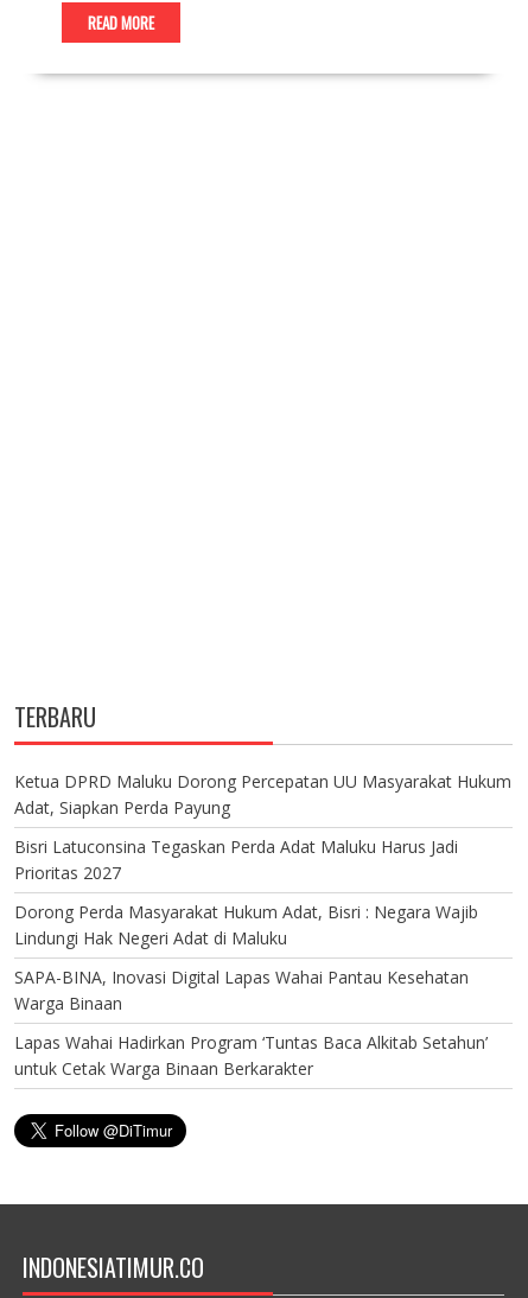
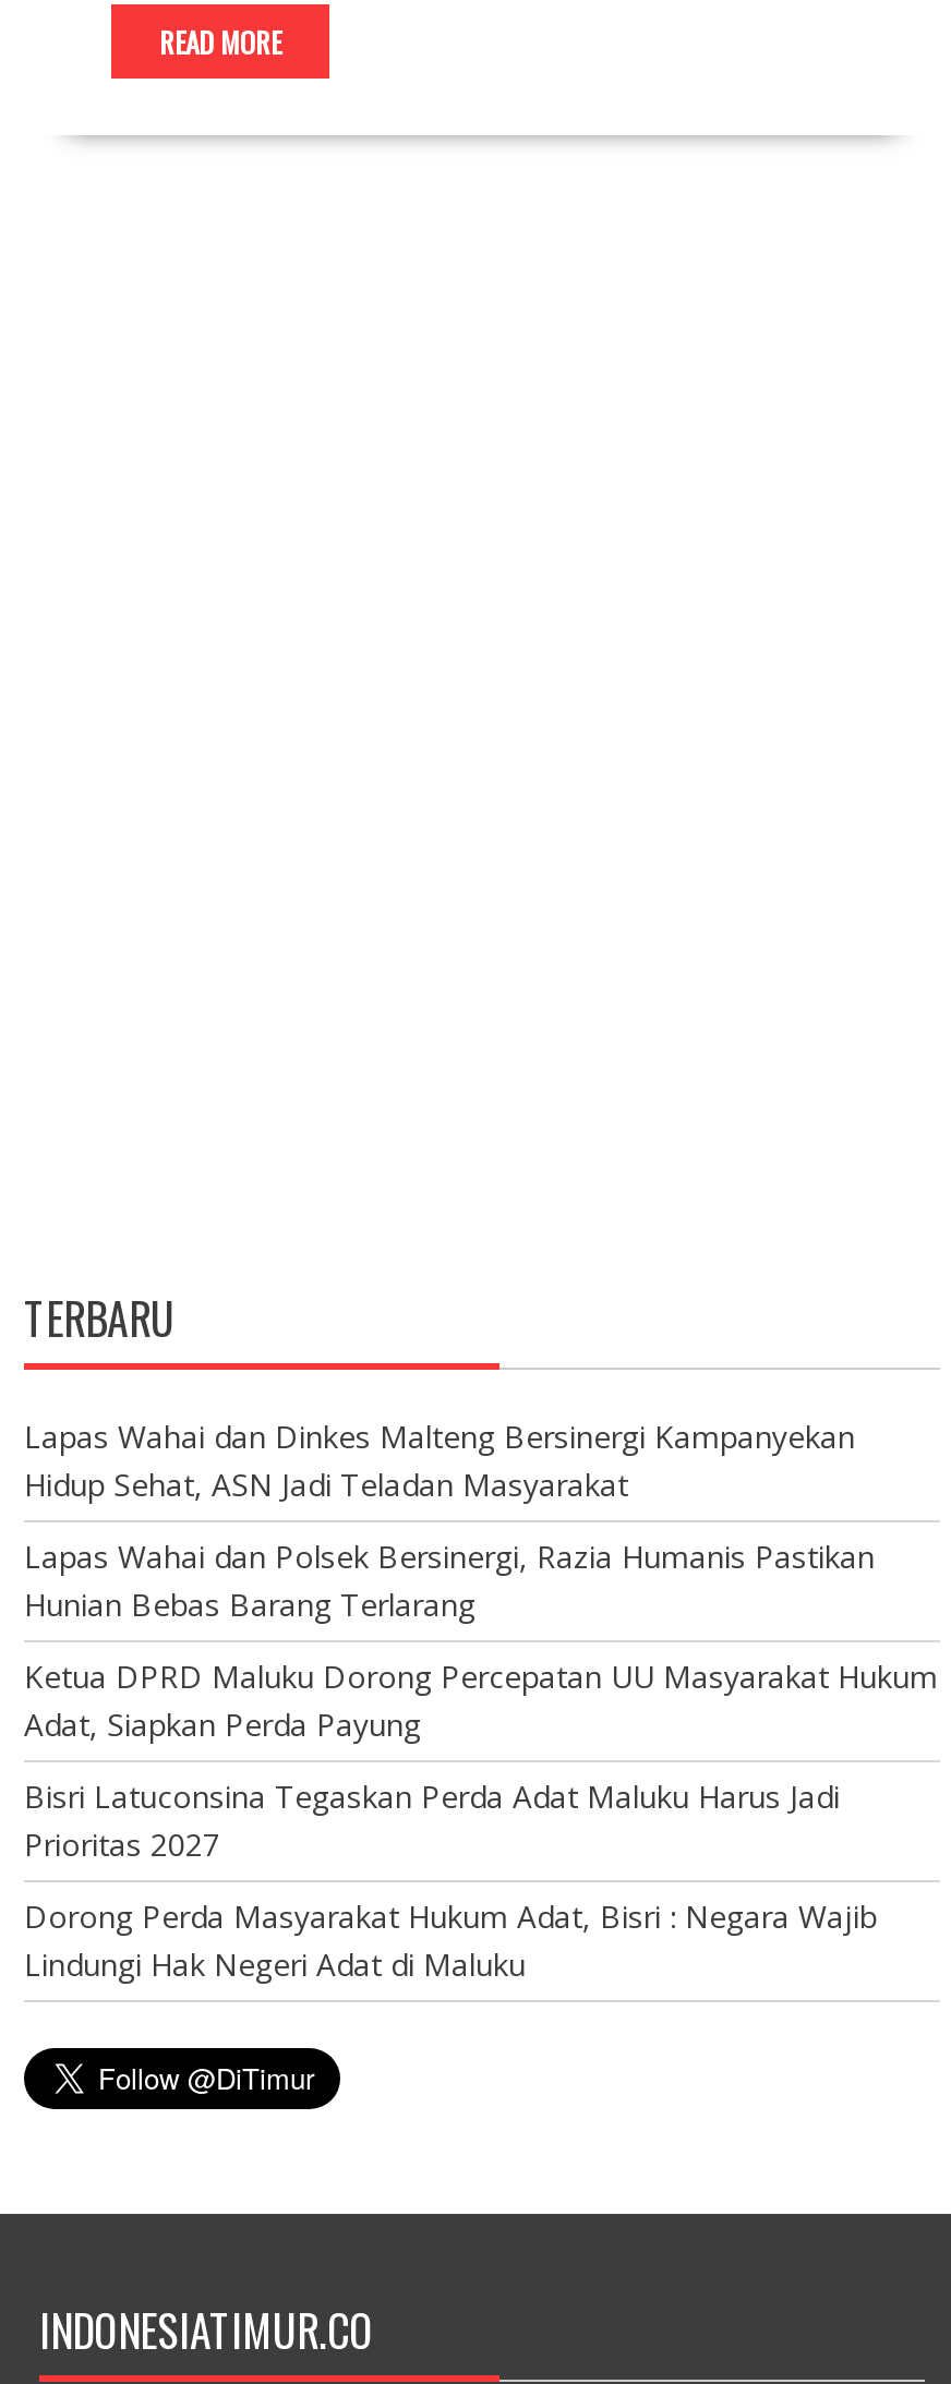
none -> [24,1416,875,1625] Lapas Wahai dan Dinkes Malteng Bersinergi Kampanyekan | Hidup Sehat, ASN Jadi Teladan Masyarakat | Lapas Wahai dan Polsek Bersinergi, Razia Humanis Pastikan | Hunian Bebas Barang Terlarang
moved [14,771,511,950] -> [24,1655,938,1985]: Ketua DPRD Maluku Dorong Percepatan UU Masyarakat Hukum | Adat, Siapkan Perda Payung | Bisri Latuconsina Tegaskan Perda Adat Maluku Harus Jadi | Prioritas 2027 | Dorong Perda Masyarakat Hukum Adat, Bisri : Negara Wajib | Lindungi Hak Negeri Adat di Maluku
[14,966,488,1080] SAPA-BINA, Inovasi Digital Lapas Wahai Pantau Kesehatan | Warga Binaan | Lapas Wahai Hadirkan Program ‘Tuntas Baca Alkitab Setahun’ | untuk Cetak Warga Binaan Berkarakter -> none

